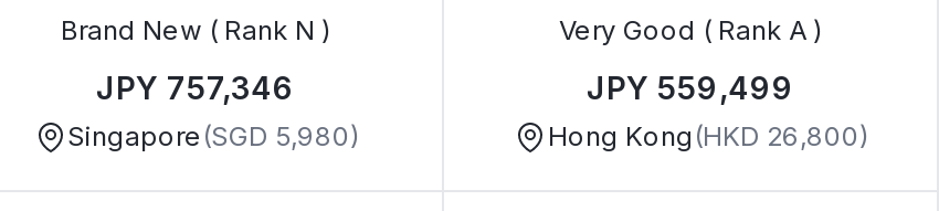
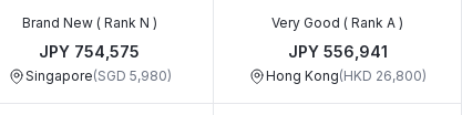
[96,68,295,105] JPY 757,346 -> [39,42,140,60] JPY 754,575
[587,68,794,105] JPY 559,499 -> [288,42,387,60] JPY 556,941

